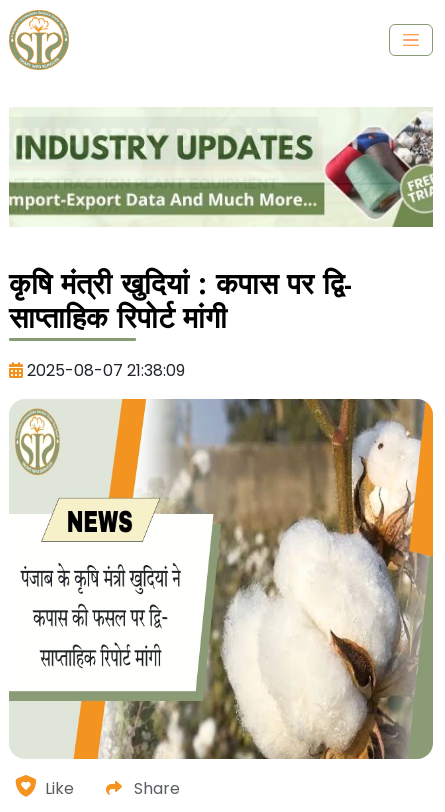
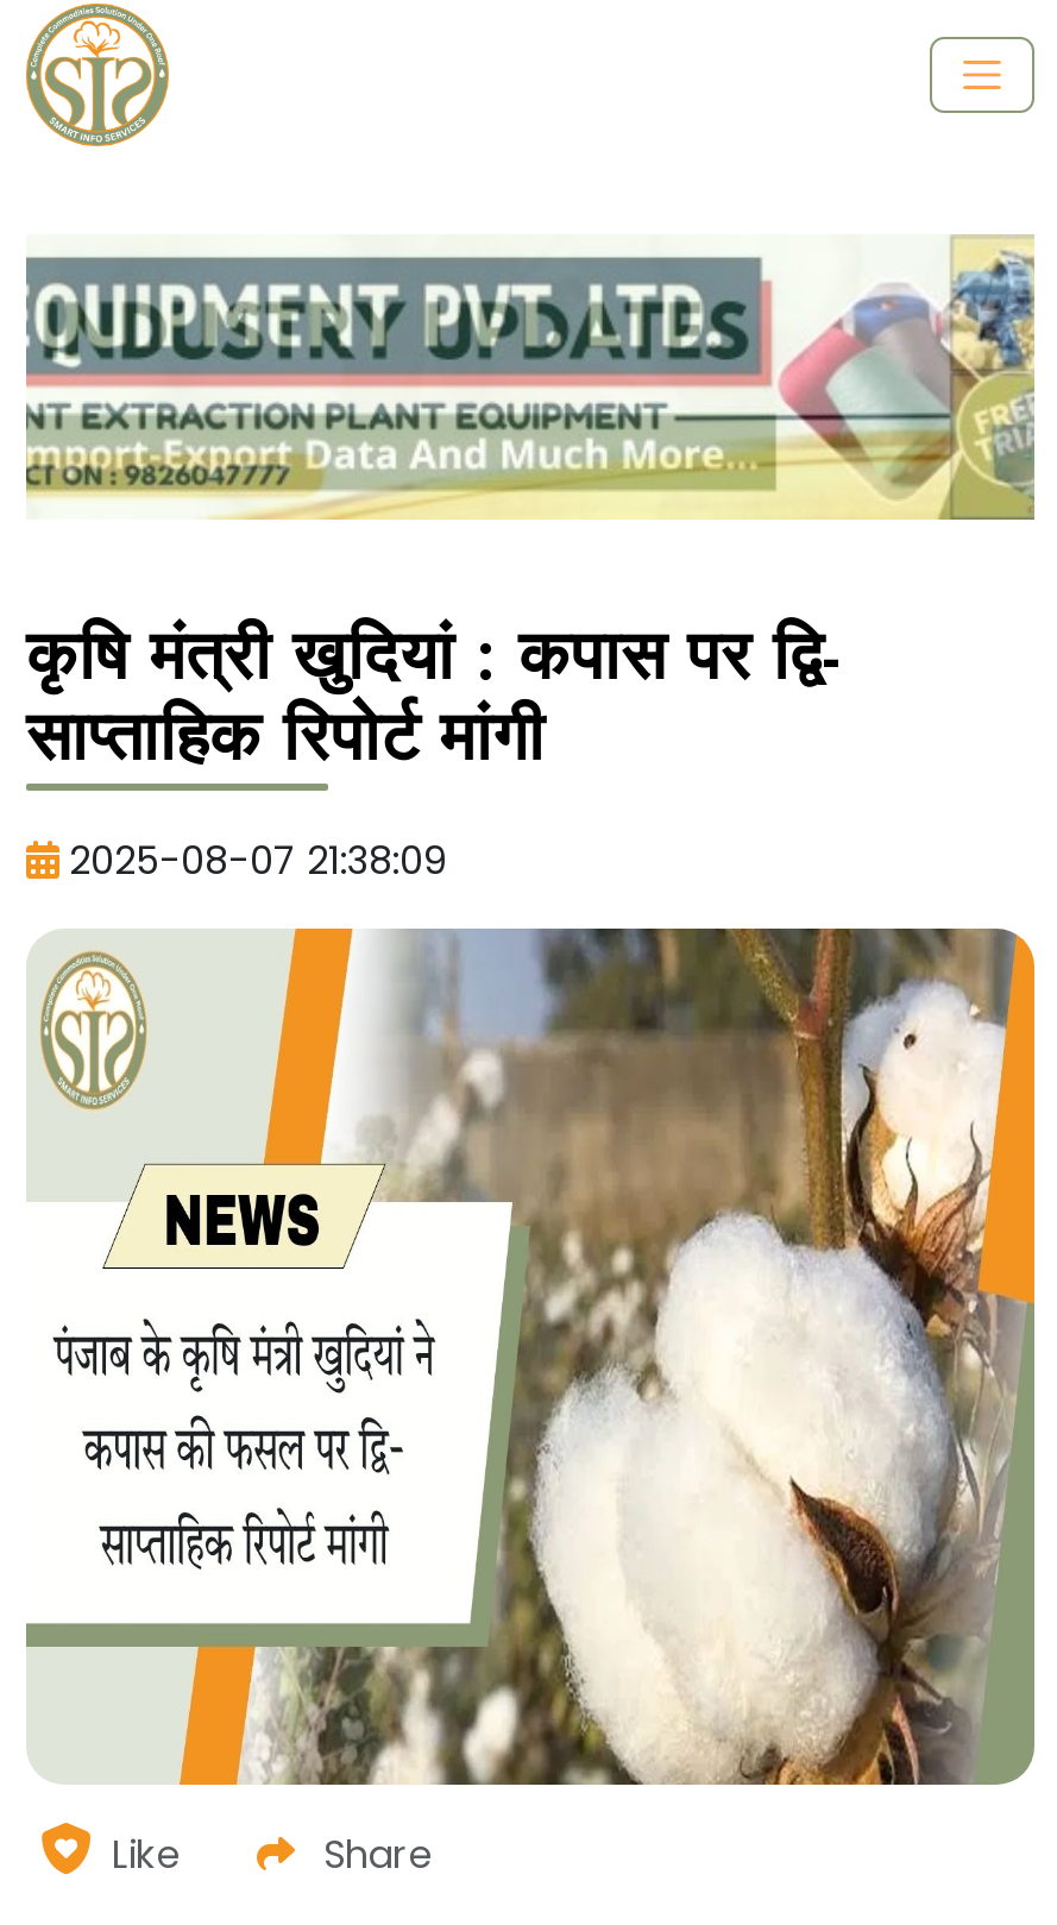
[9,109,433,227] [image] -> [26,237,1034,520] [image]

